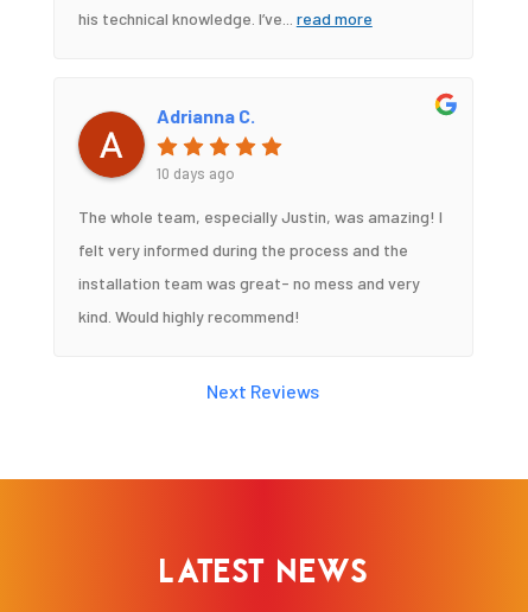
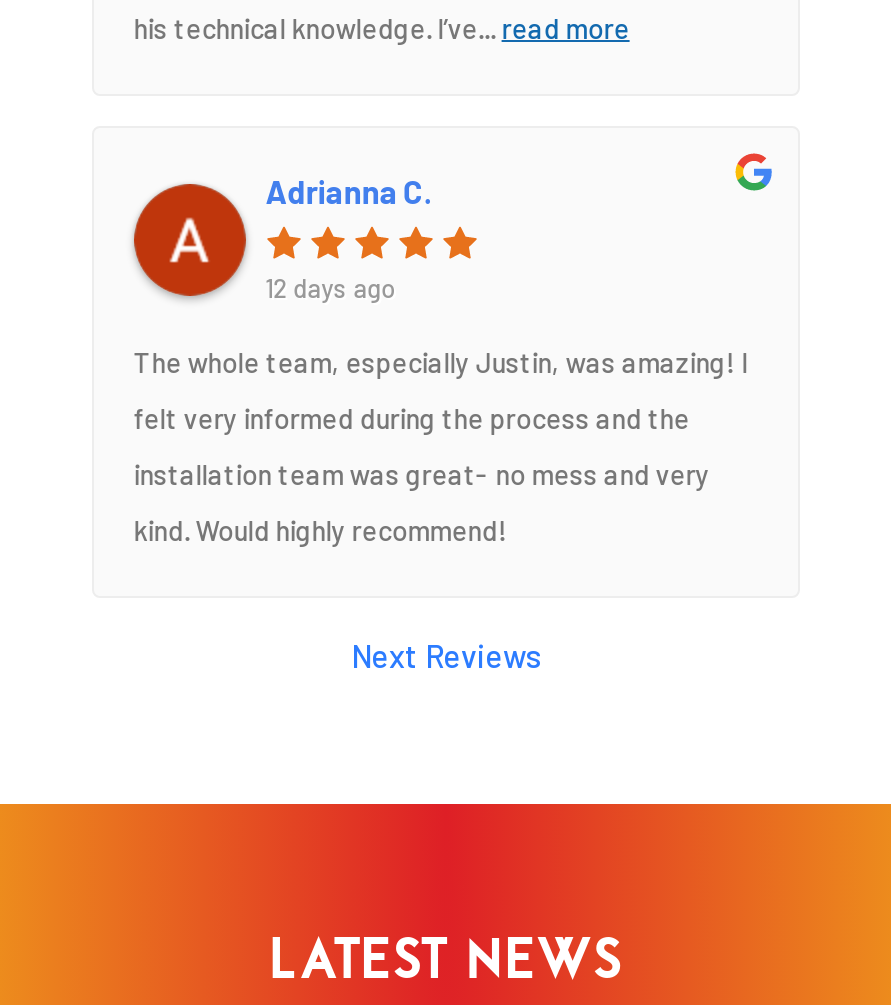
[156,164,235,183] 10 days ago -> [266,272,398,304] 12 days ago

